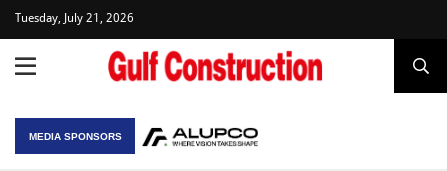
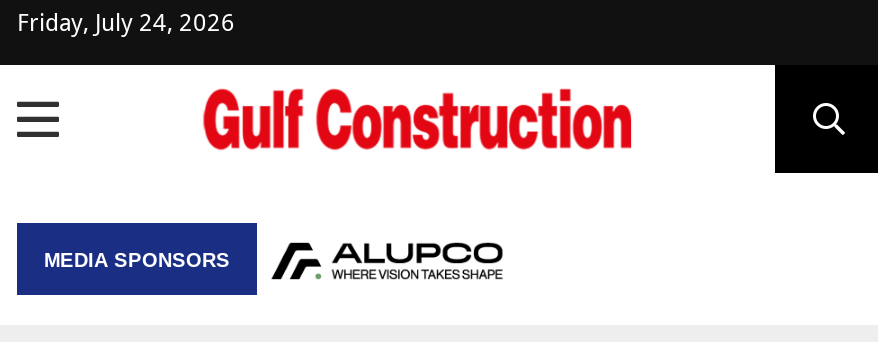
[15,11,134,25] Tuesday, July 21, 2026 -> [17,9,235,37] Friday, July 24, 2026

